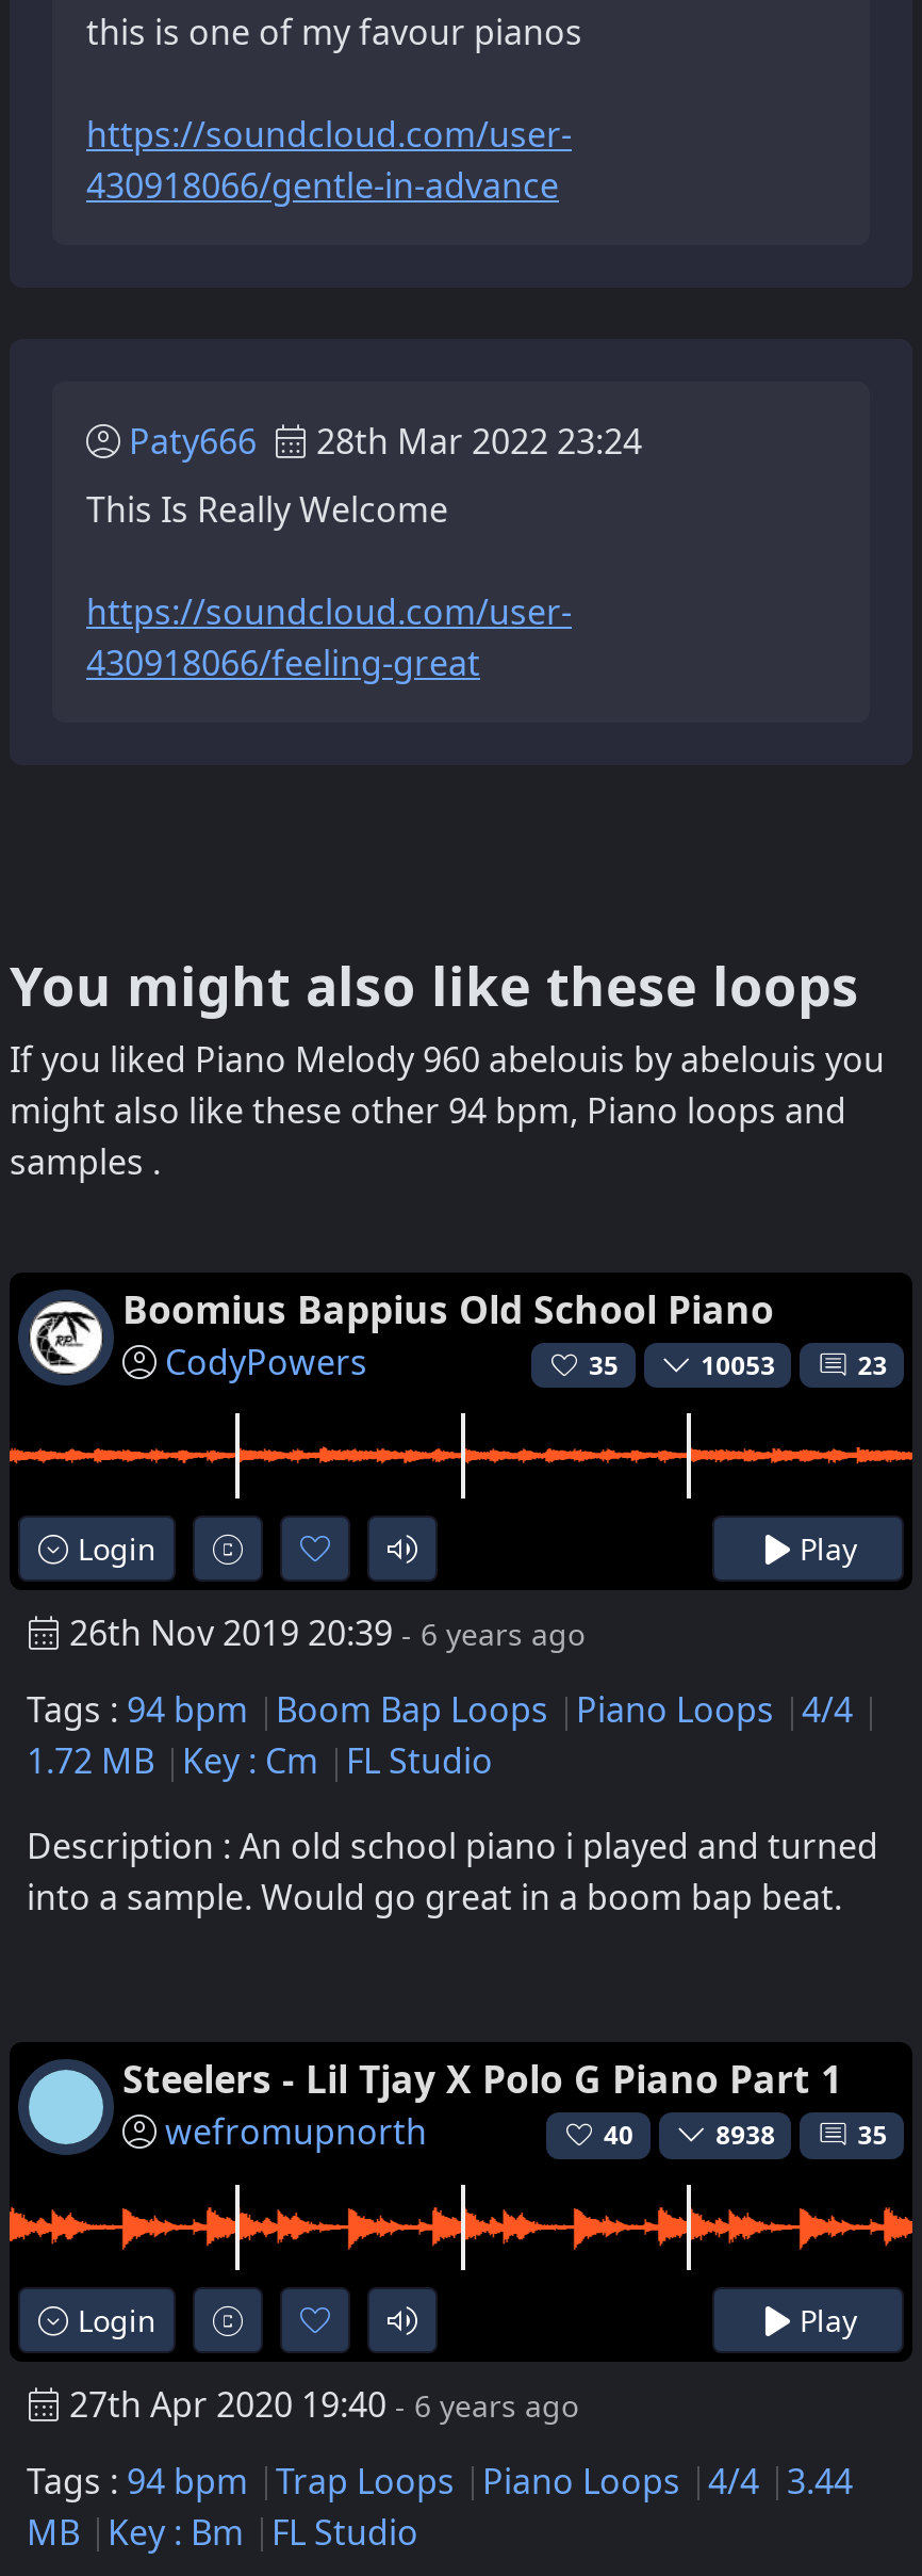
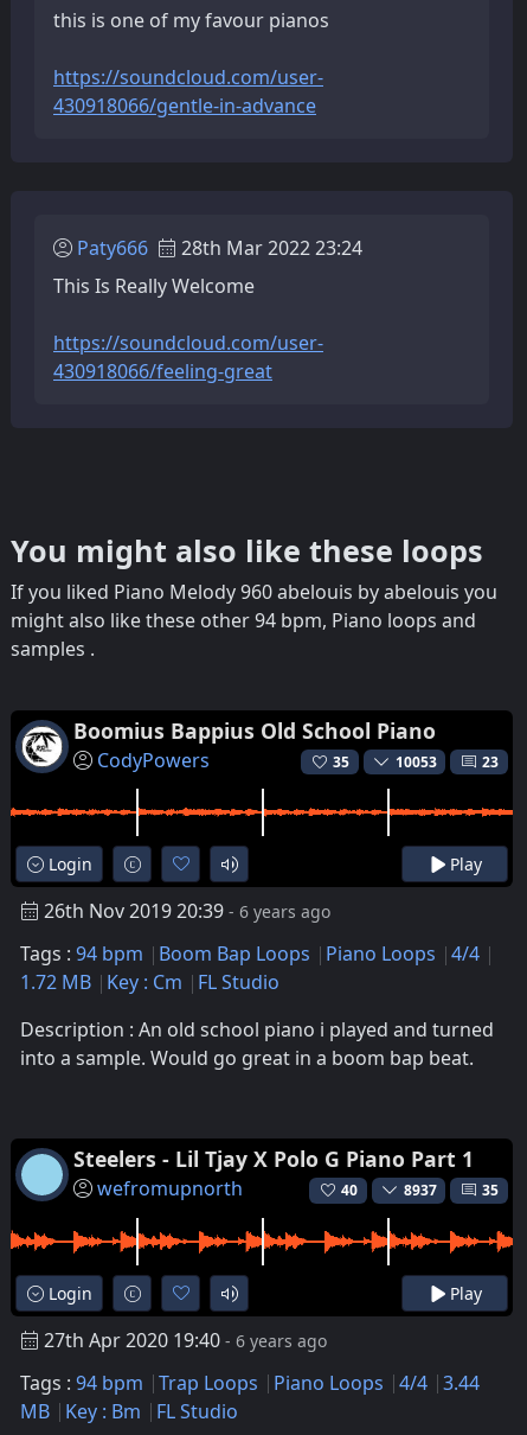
[716,2117,775,2154] 8938 -> [403,1180,437,1201] 8937

